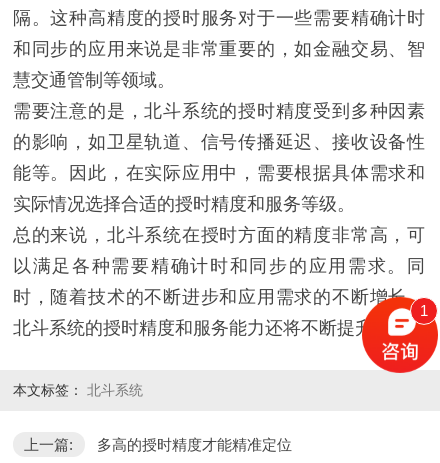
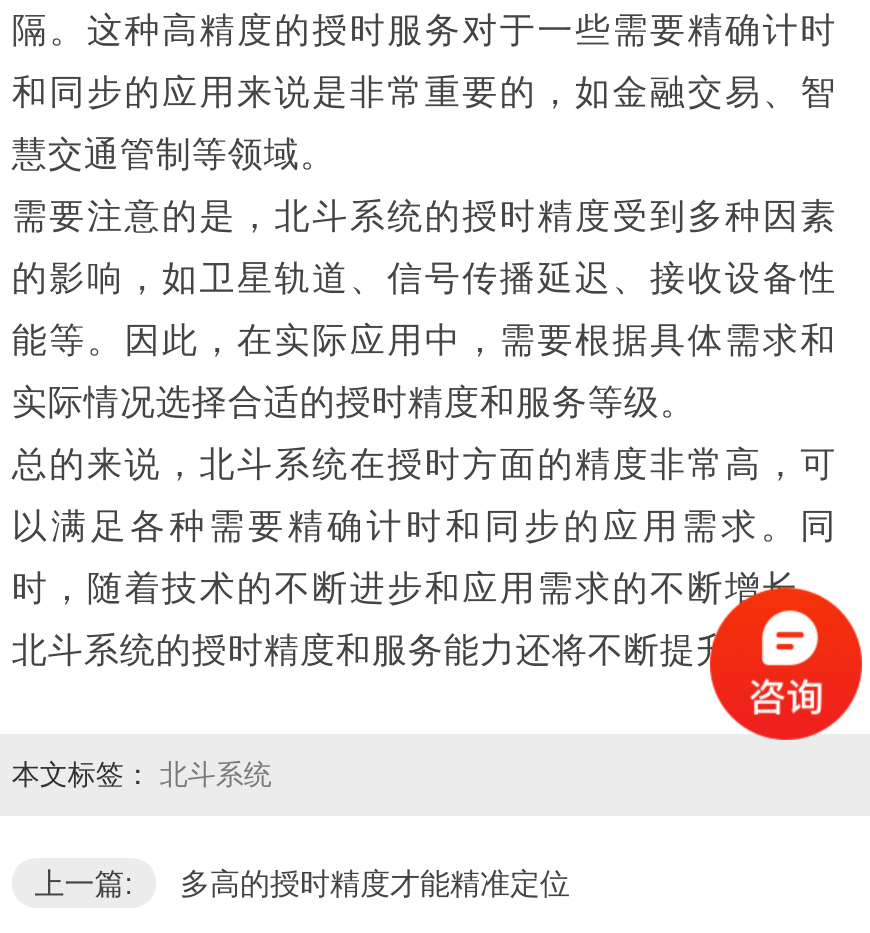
[420,301,428,318] 1 -> none

